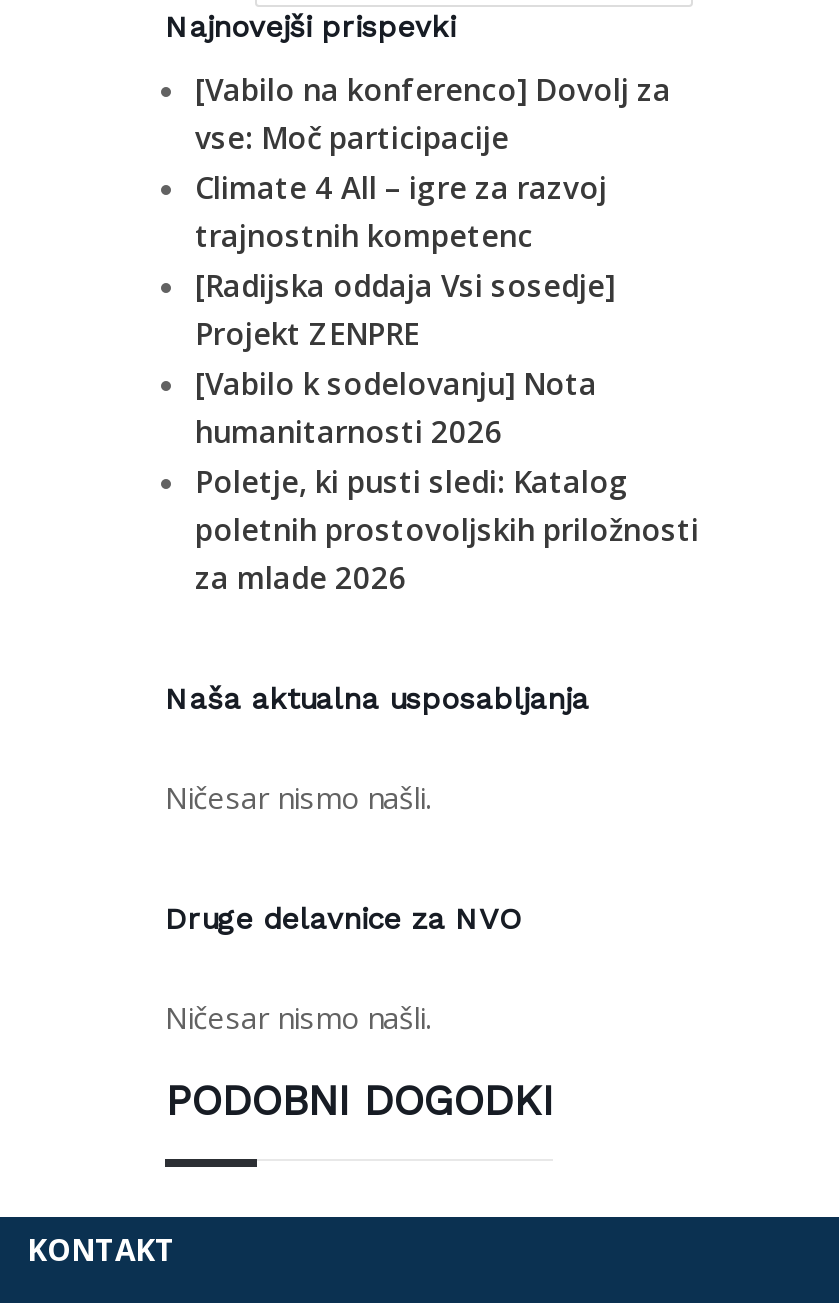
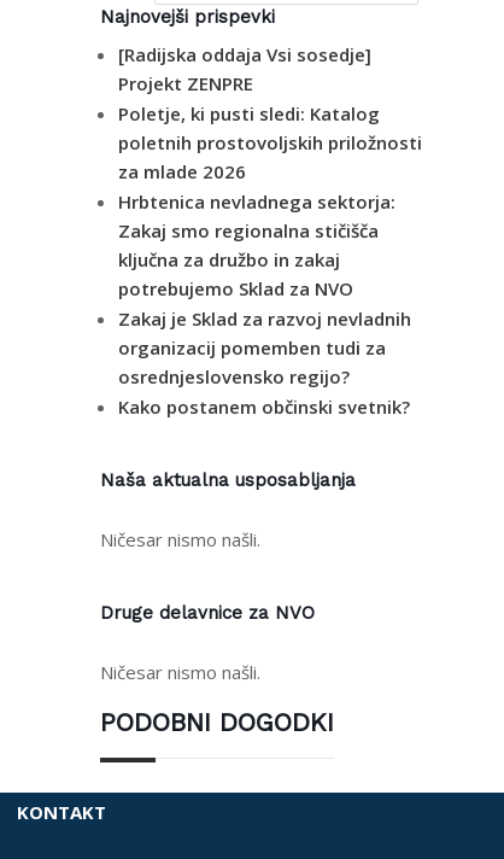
[195,70,671,256] [Vabilo na konferenco] Dovolj za | vse: Moč participacije | Climate 4 All – igre za razvoj | trajnostnih kompetenc -> none
moved [195,266,615,354] -> [118,43,371,96]: [Radijska oddaja Vsi sosedje] | Projekt ZENPRE
[195,364,597,452] [Vabilo k sodelovanju] Nota | humanitarnosti 2026 -> none
moved [195,462,699,598] -> [118,102,422,184]: Poletje, ki pusti sledi: Katalog | poletnih prostovoljskih priložnosti | za mlade 2026
none -> [118,190,411,419] Hrbtenica nevladnega sektorja: | Zakaj smo regionalna stičišča | ključna za družbo in zakaj | potrebujemo Sklad za NVO | Zakaj je Sklad za razvoj nevladnih | organizacij pomemben tudi za | osrednjeslovensko regijo? | Kako postanem občinski svetnik?

